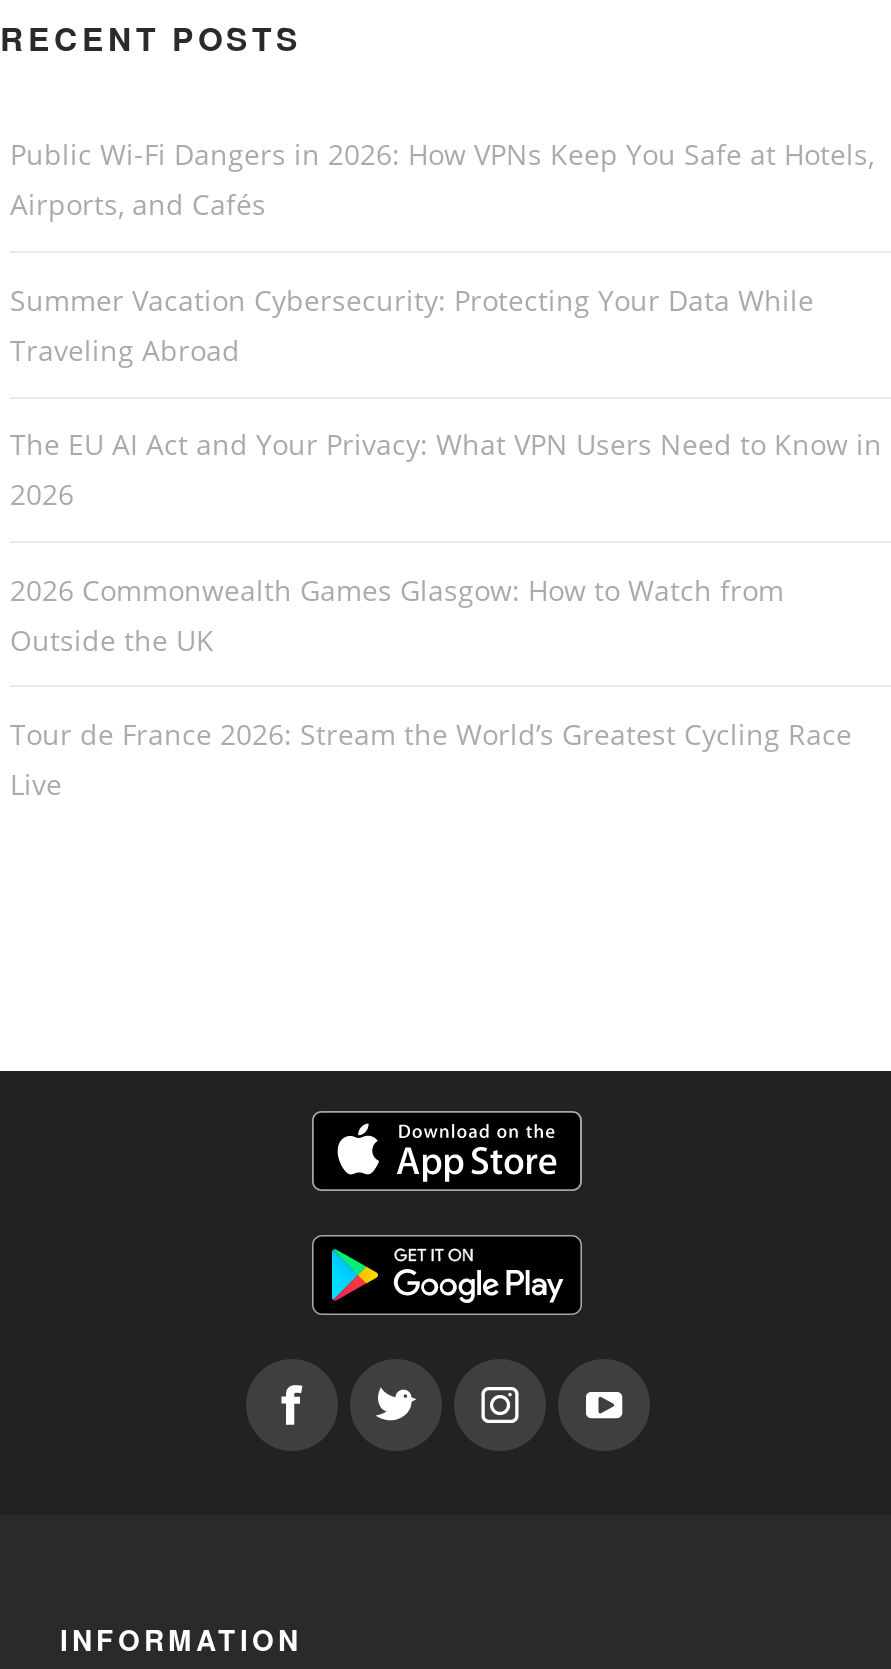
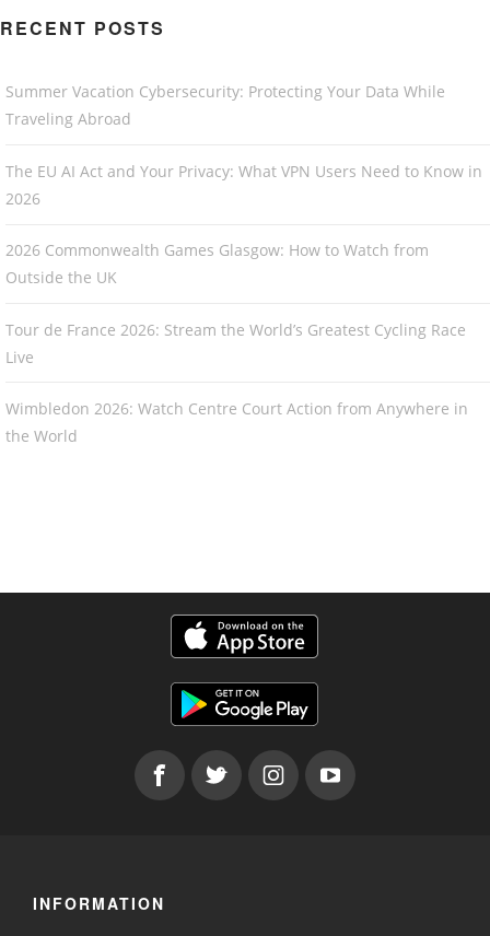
[10,136,874,224] Public Wi-Fi Dangers in 2026: How VPNs Keep You Safe at Hotels, | Airports, and Cafés -> none
moved [10,281,882,803] -> [5,81,482,367]: Summer Vacation Cybersecurity: Protecting Your Data While | Traveling Abroad | The EU AI Act and Your Privacy: What VPN Users Need to Know in | 2026 | 2026 Commonwealth Games Glasgow: How to Watch from | Outside the UK | Tour de France 2026: Stream the World’s Greatest Cycling Race | Live
none -> [5,398,468,446] Wimbledon 2026: Watch Centre Court Action from Anywhere in | the World

